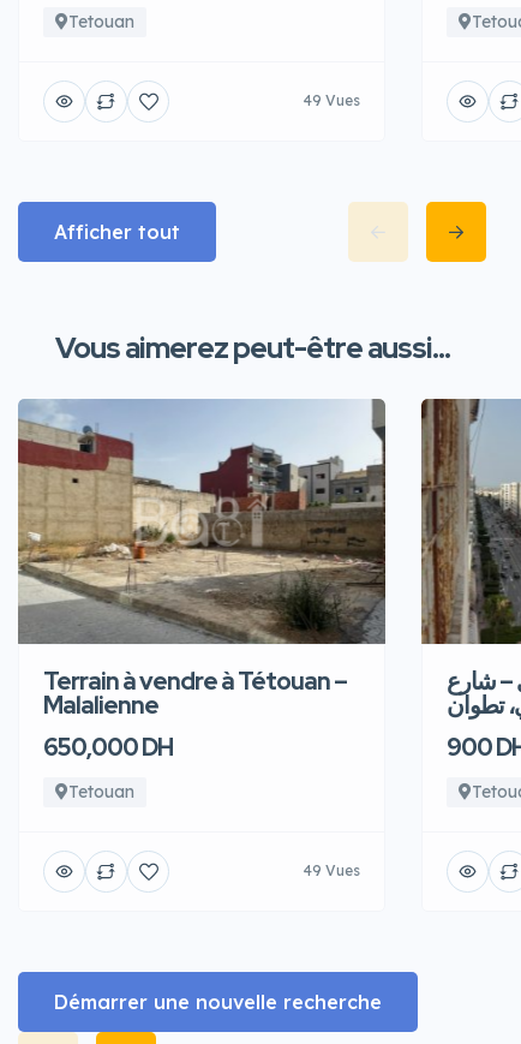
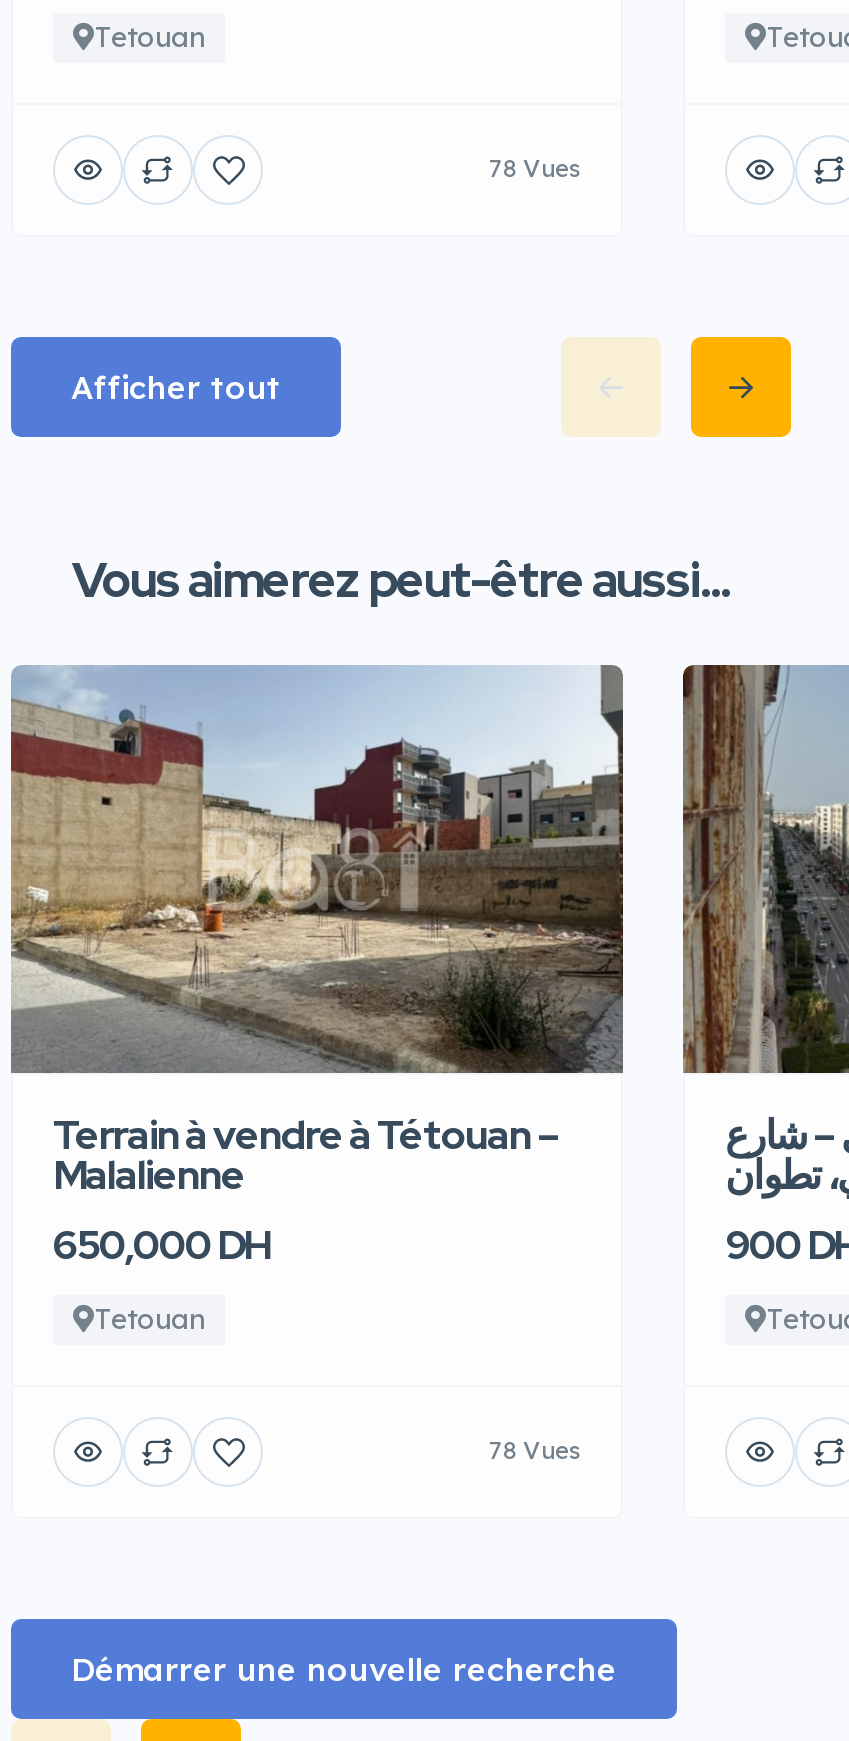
[304,92,360,110] 49 Vues -> [489,154,581,184] 78 Vues
[304,862,360,880] 49 Vues -> [489,1436,581,1466] 78 Vues

